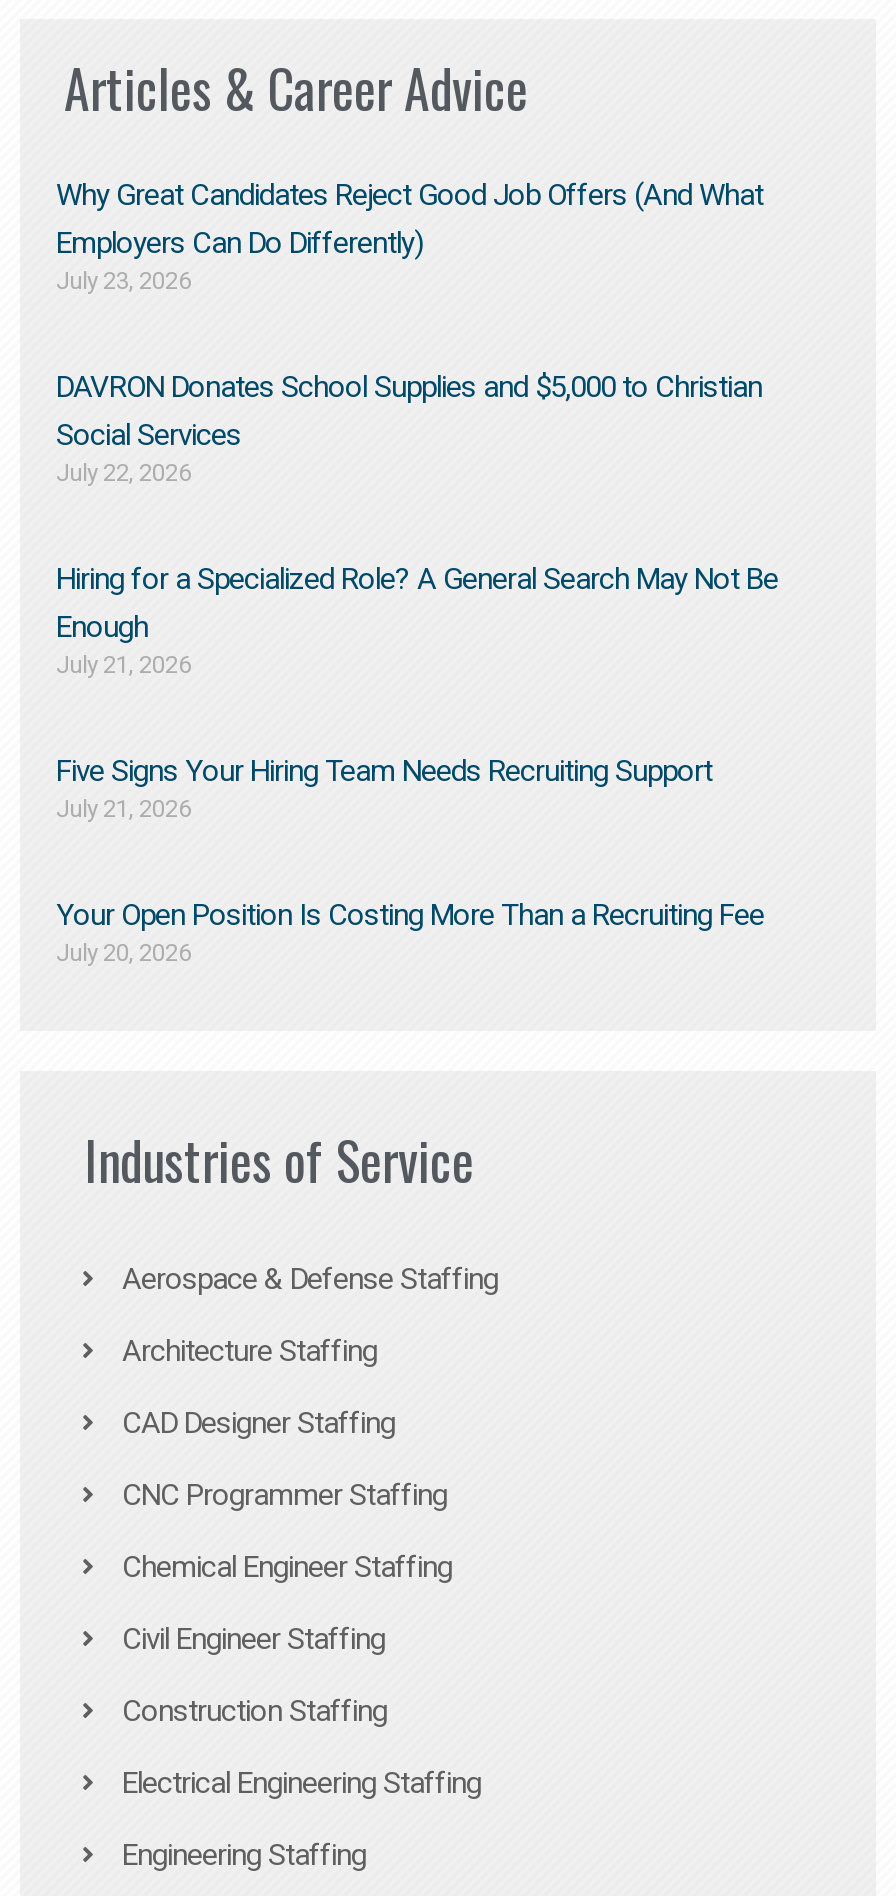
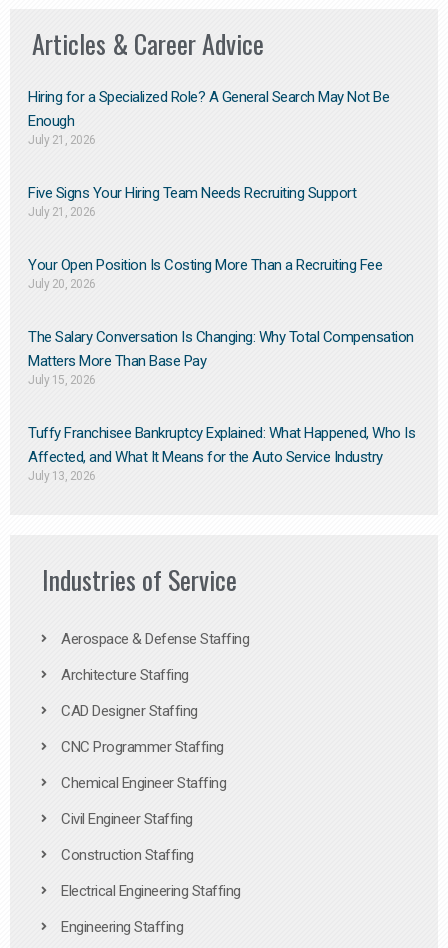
[56,176,763,486] Why Great Candidates Reject Good Job Offers (And What | Employers Can Do Differently) | July 23, 2026 | DAVRON Donates School Supplies and $5,000 to Christian | Social Services | July 22, 2026 -> none
moved [56,560,778,966] -> [28,88,389,291]: Hiring for a Specialized Role? A General Search May Not Be | Enough | July 21, 2026 | Five Signs Your Hiring Team Needs Recruiting Support | July 21, 2026 | Your Open Position Is Costing More Than a Recruiting Fee | July 20, 2026
none -> [28,328,415,483] The Salary Conversation Is Changing: Why Total Compensation | Matters More Than Base Pay | July 15, 2026 | Tuffy Franchisee Bankruptcy Explained: What Happened, Who Is | Affected, and What It Means for the Auto Service Industry | July 13, 2026

